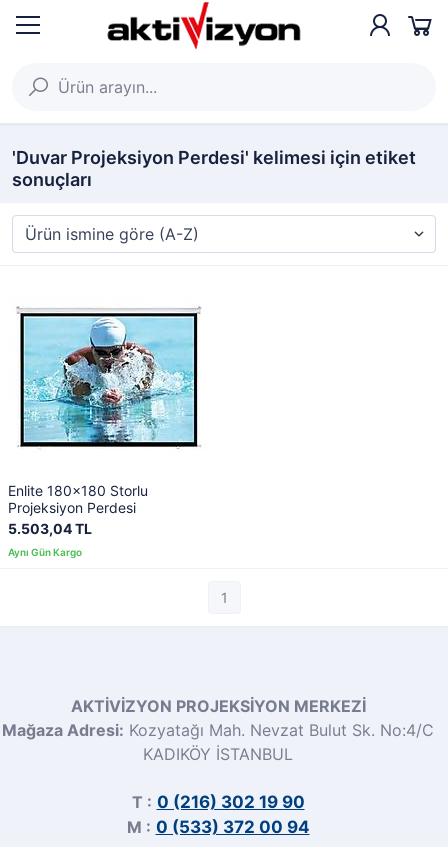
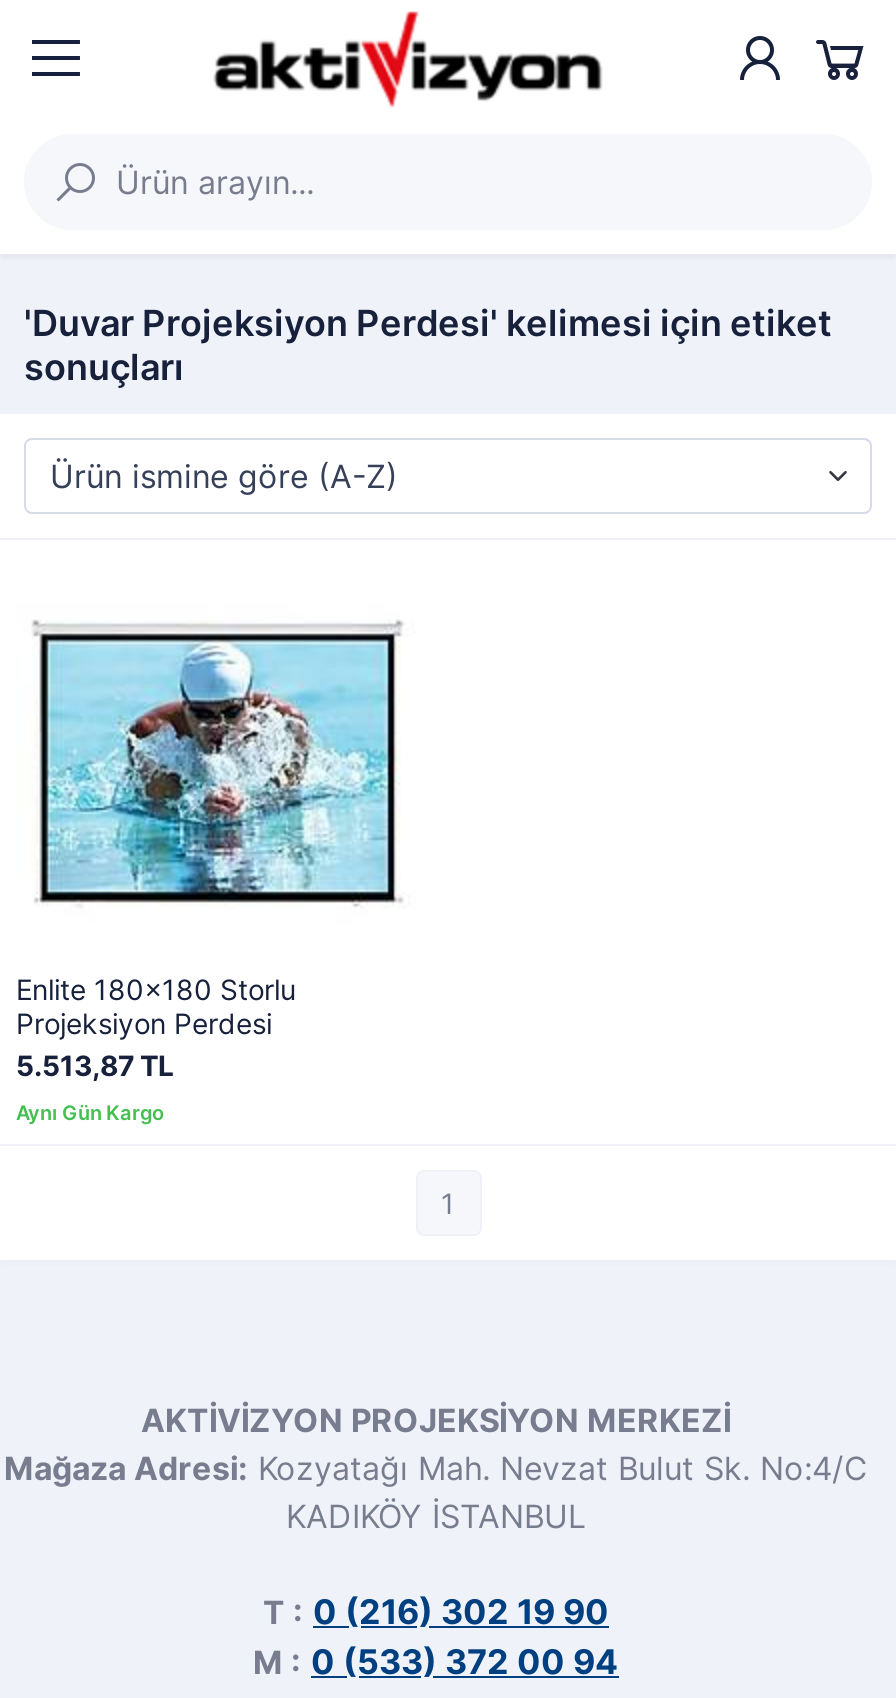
[8,520,92,537] 5.503,04 TL -> [16,1048,174,1082] 5.513,87 TL

